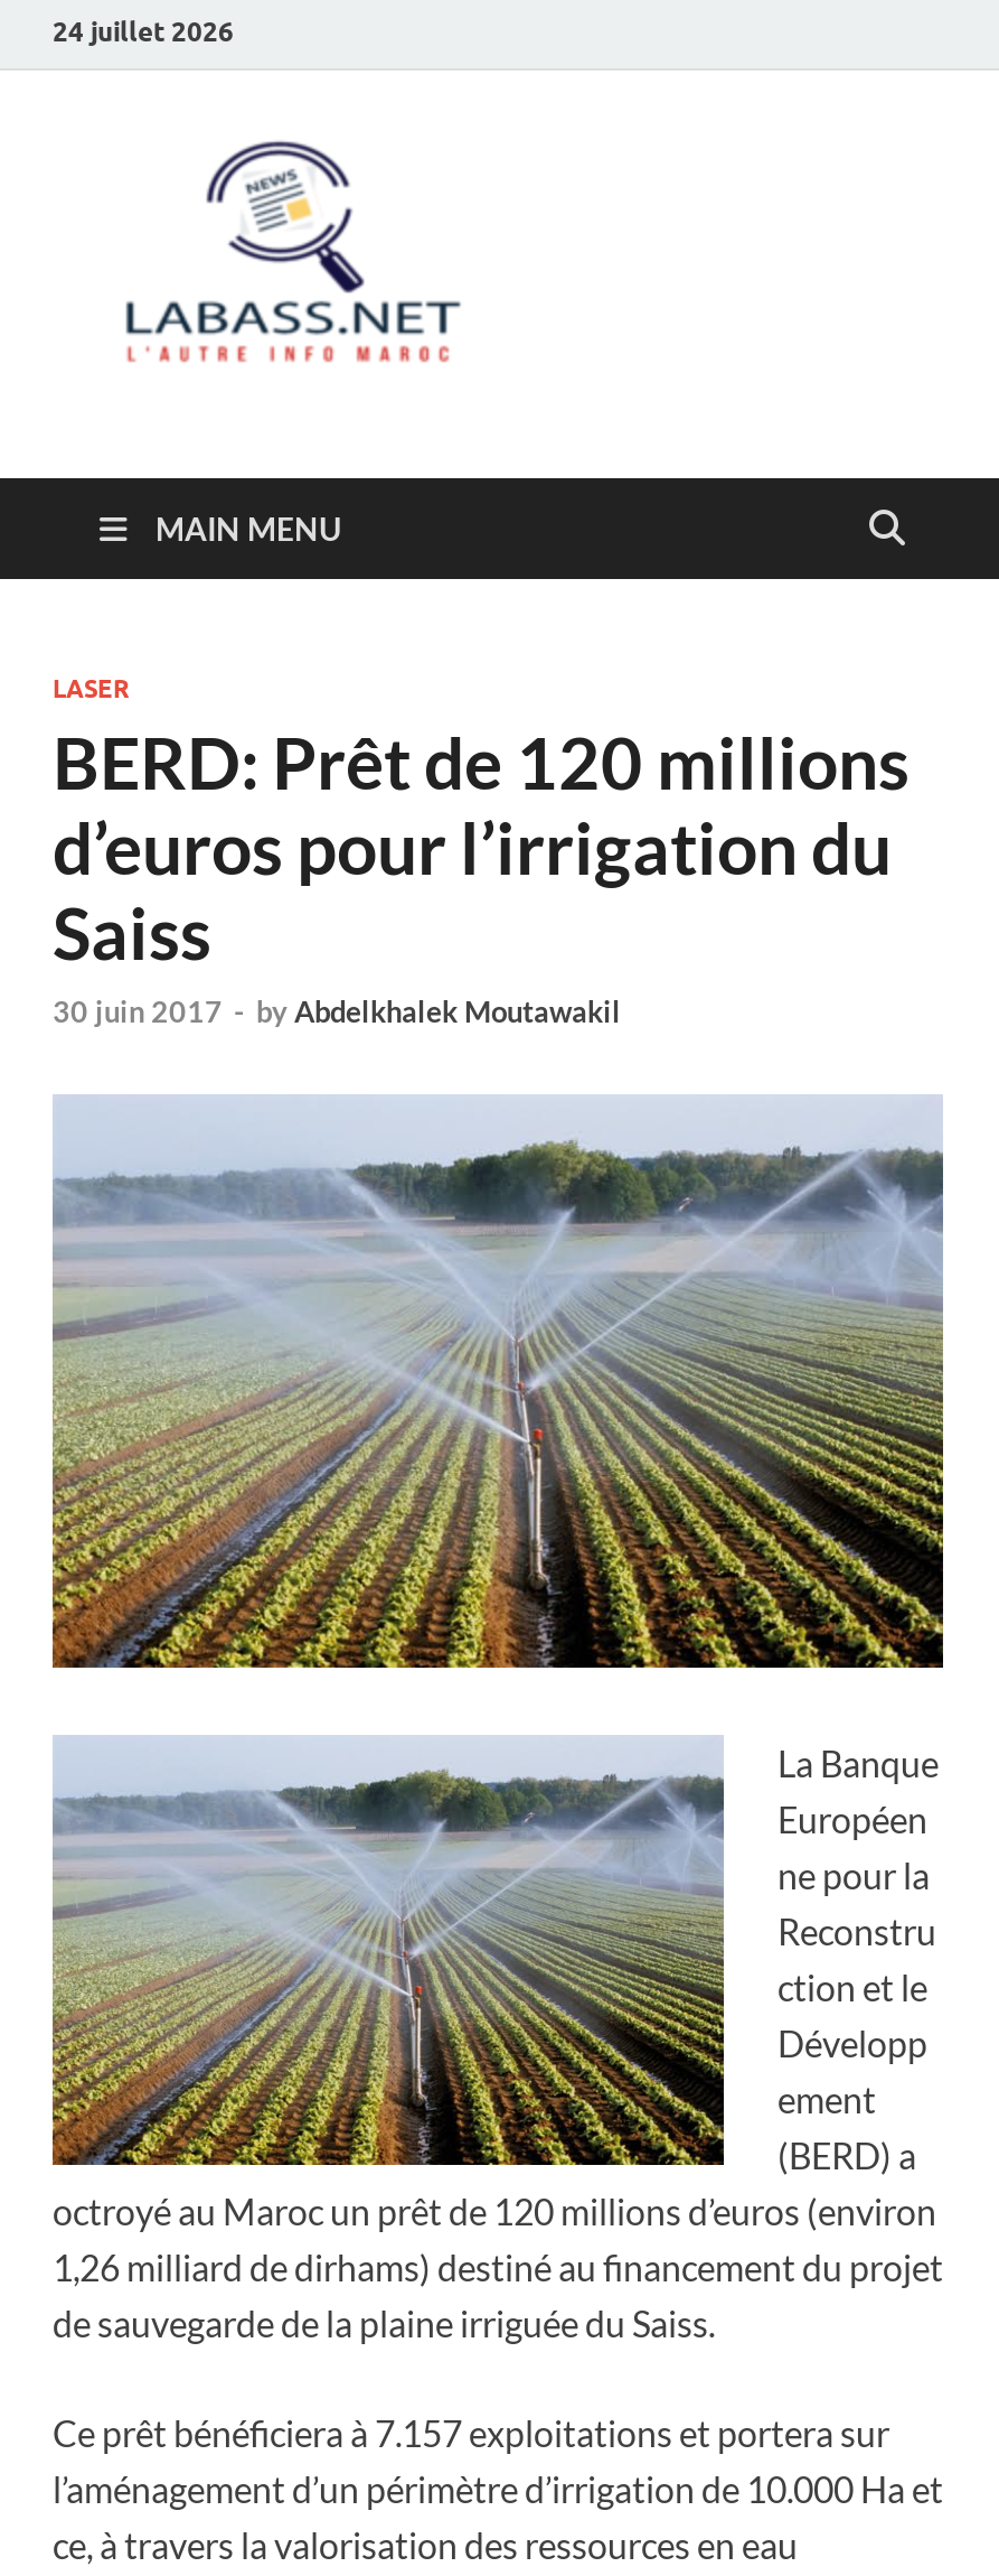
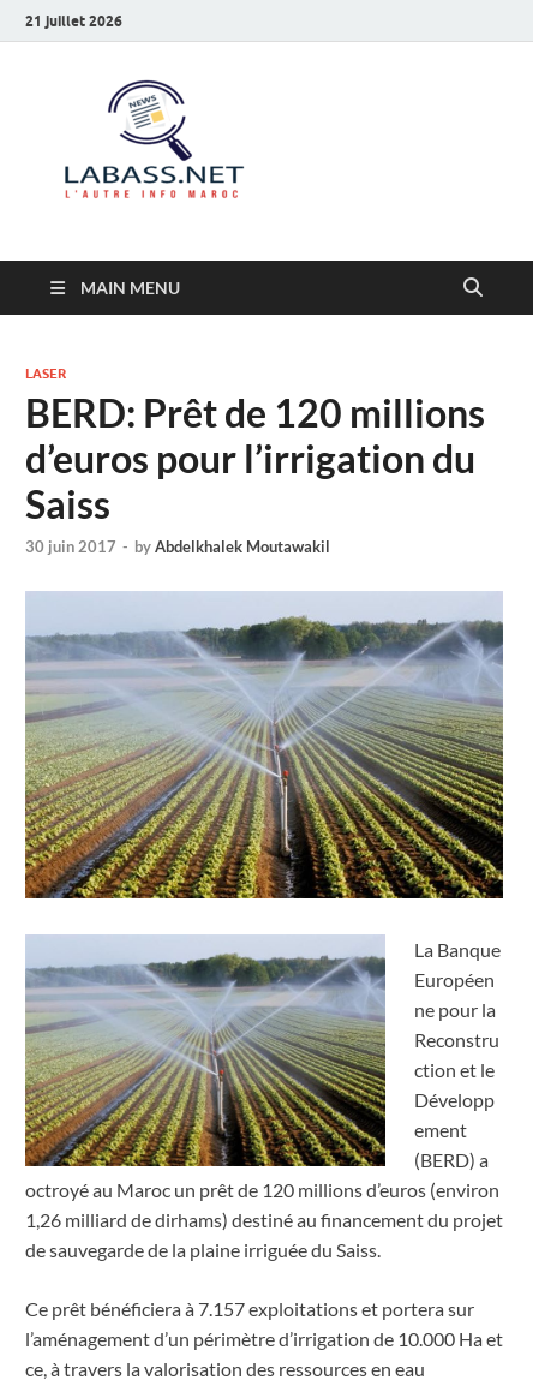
[53,13,234,47] 24 juillet 2026 -> [25,11,122,29] 21 juillet 2026

